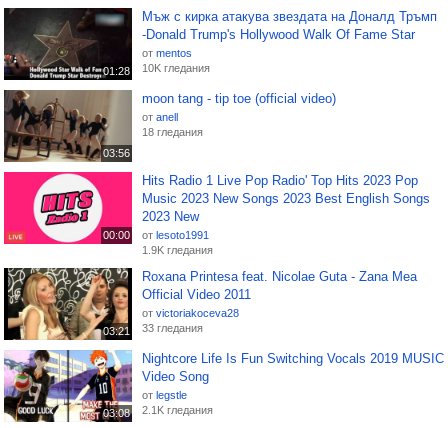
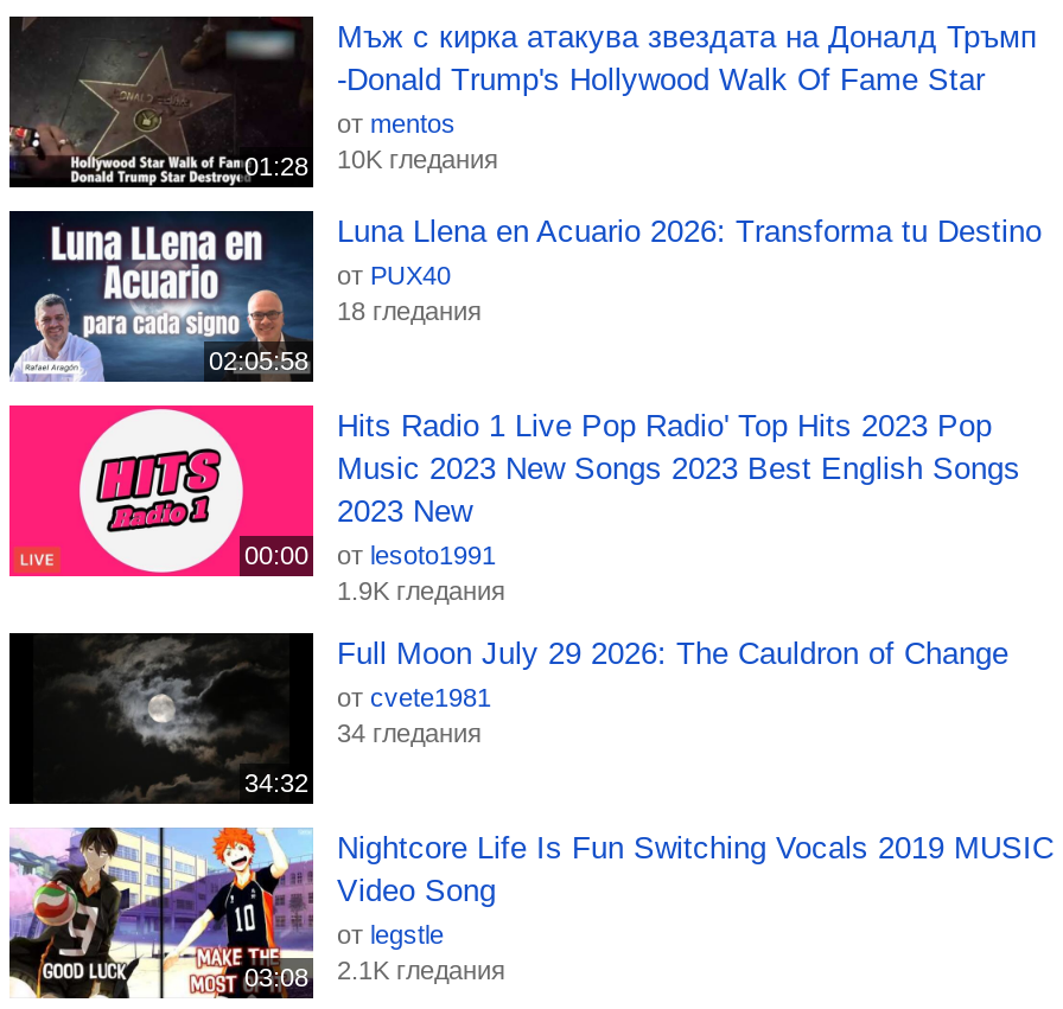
[4,89,133,163] [image] | 03:56 -> [9,209,316,384] [image] | 02:05:58
[142,91,336,123] moon tang - tip toe (official video) | от anell -> [337,213,1042,289] Luna Llena en Acuario 2026: Transforma tu Destino | от PUX40
[7,267,130,341] [image] | 03:21 -> [19,633,308,806] [image] | 34:32
[142,269,417,334] Roxana Printesa feat. Nicolae Guta - Zana Mea | Official Video 2011 | от victoriakoceva28 | 33 гледания -> [337,636,1008,747] Full Moon July 29 2026: The Cauldron of Change | от cvete1981 | 34 гледания

